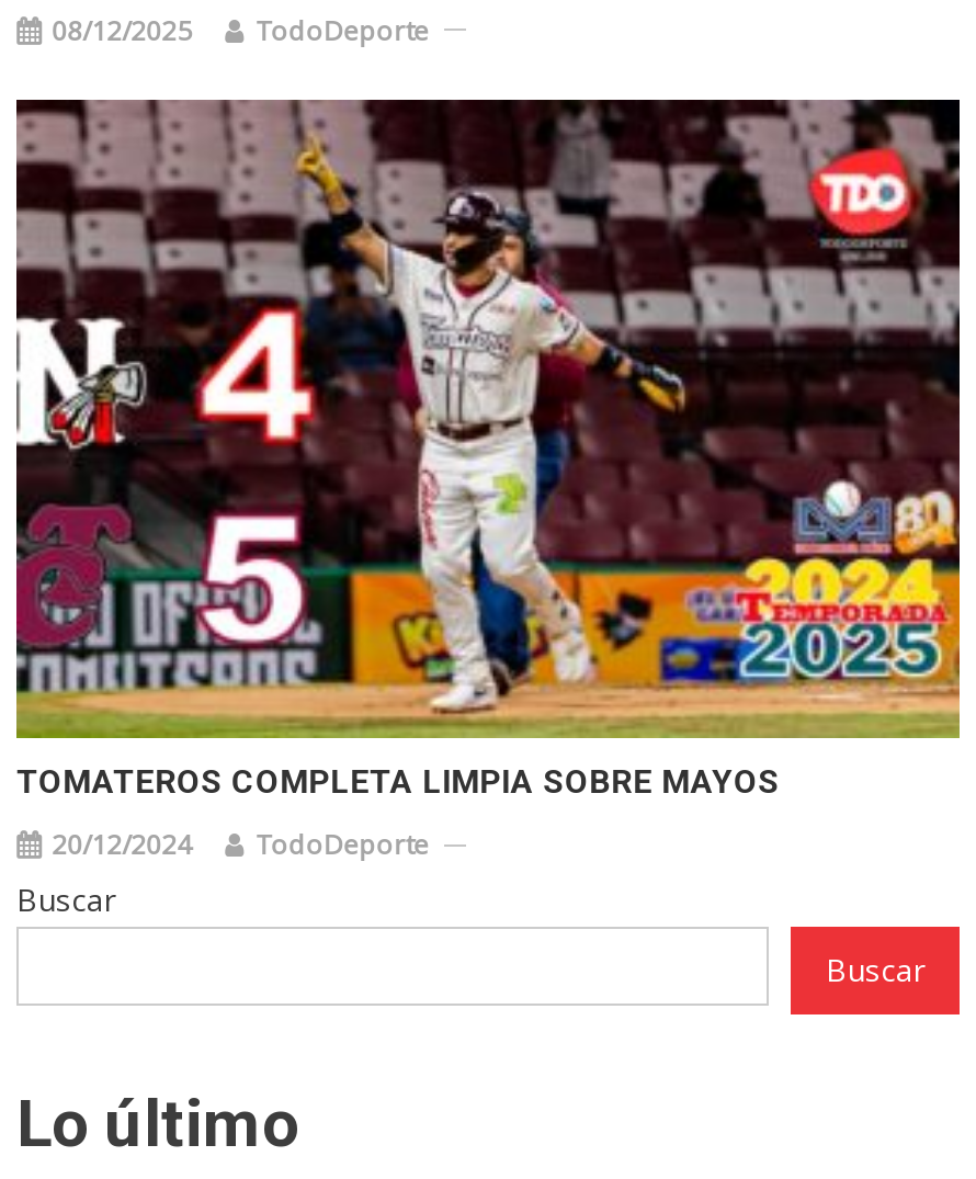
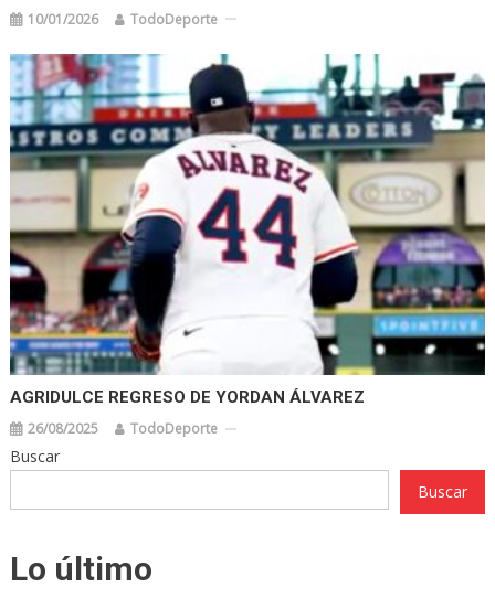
[52,11,429,49] 08/12/2025 TodoDeporte -> [28,10,218,28] 10/01/2026 TodoDeporte
[14,98,962,803] [image] | TOMATEROS COMPLETA LIMPIA SOBRE MAYOS -> [9,53,486,407] [image] | AGRIDULCE REGRESO DE YORDAN ÁLVAREZ
[52,827,429,864] 20/12/2024 TodoDeporte -> [28,420,218,438] 26/08/2025 TodoDeporte

